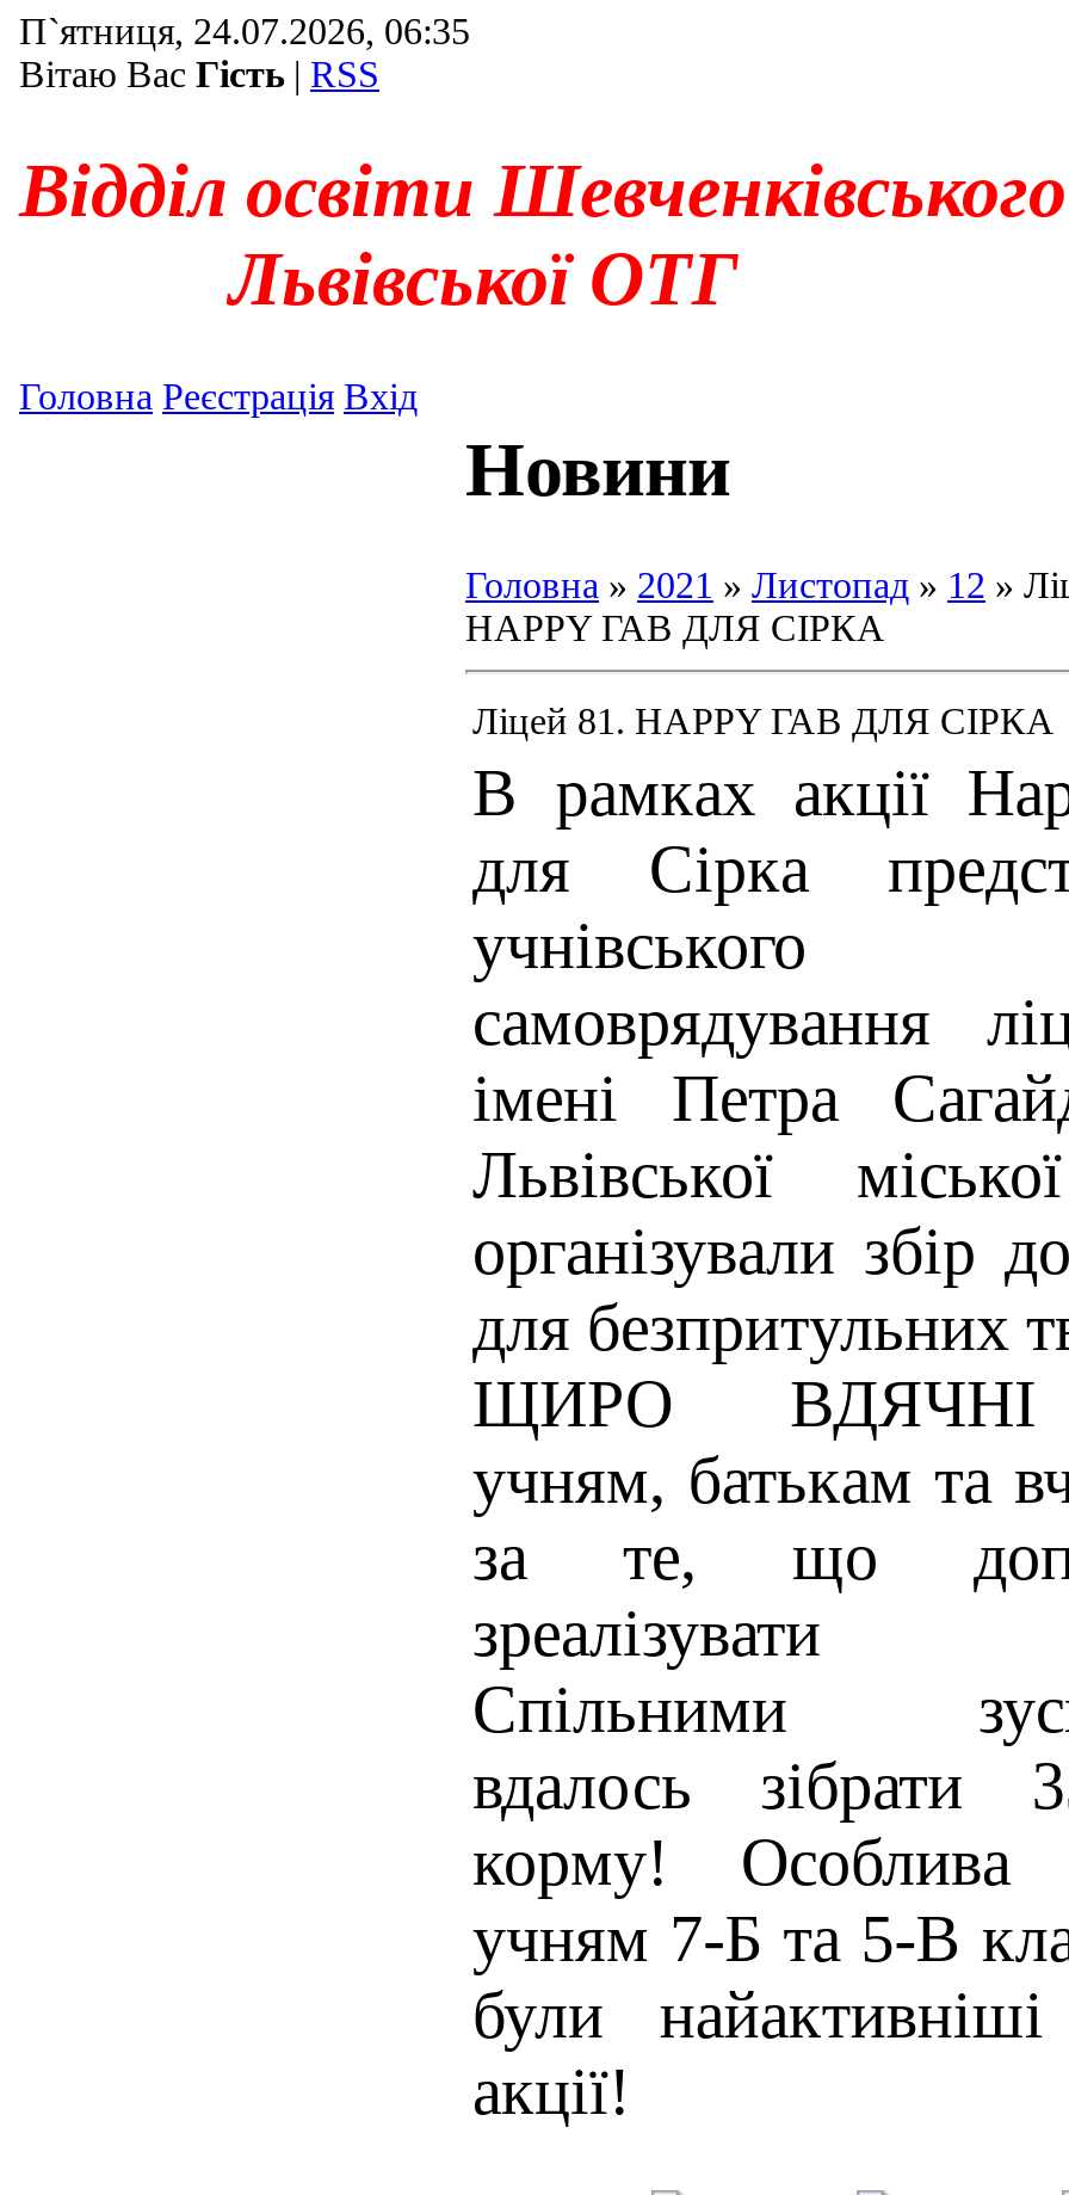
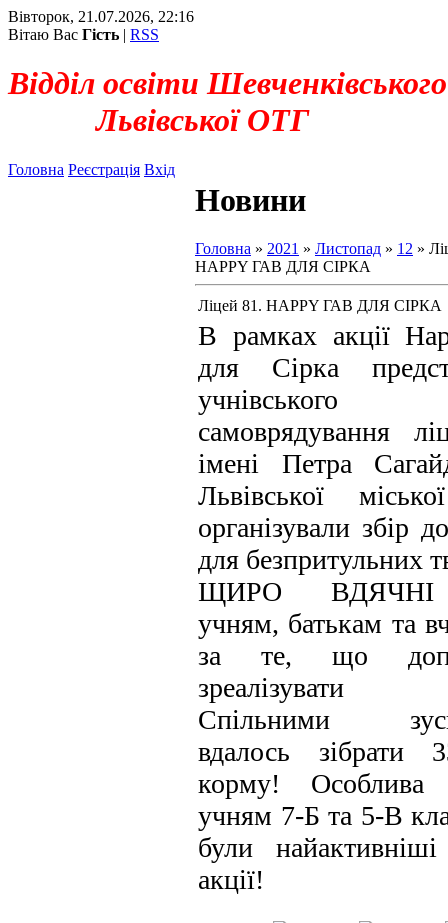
[19,11,470,51] П`ятниця, 24.07.2026, 06:35 -> [8,8,194,25] Вівторок, 21.07.2026, 22:16

